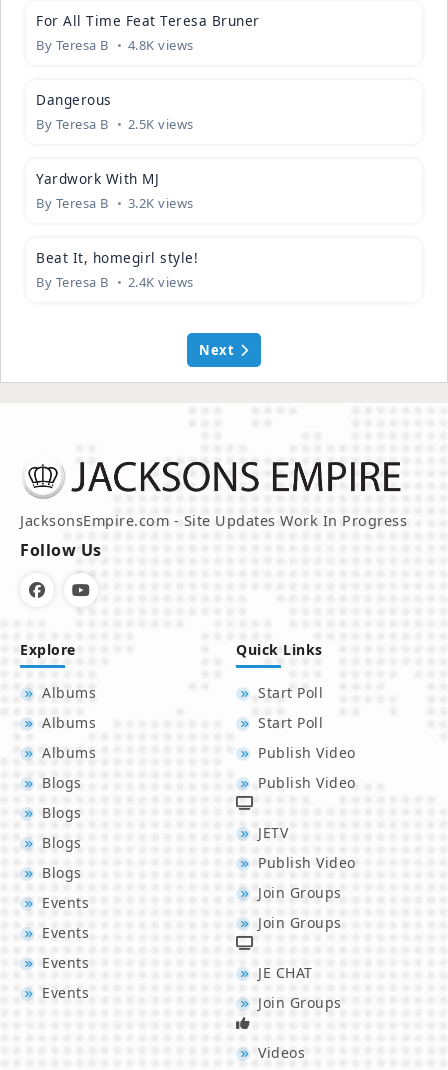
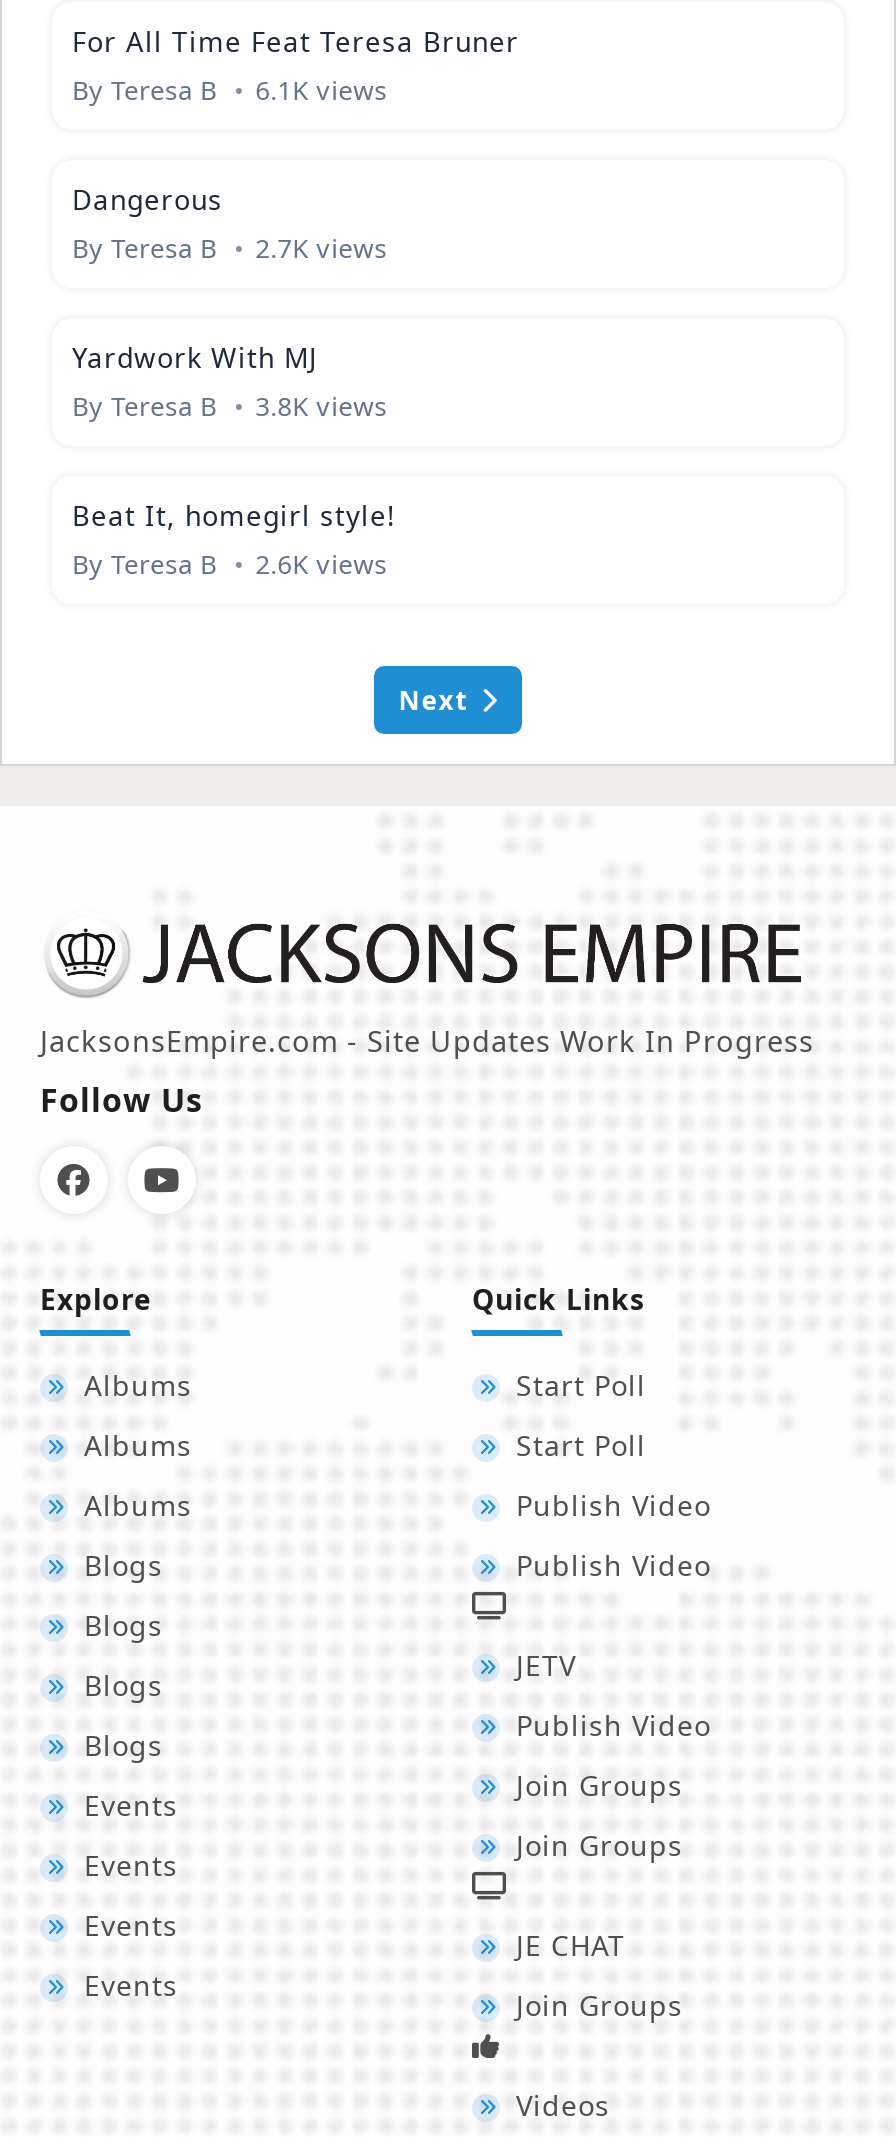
[36,36,194,54] By Teresa B 4.8K views -> [72,72,387,108] By Teresa B 6.1K views
[36,115,194,133] By Teresa B 2.5K views -> [72,230,387,266] By Teresa B 2.7K views
[36,194,194,212] By Teresa B 3.2K views -> [72,388,387,424] By Teresa B 3.8K views
[36,273,194,291] By Teresa B 2.4K views -> [72,546,387,582] By Teresa B 2.6K views

